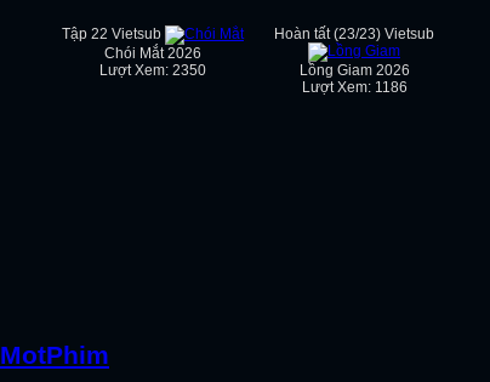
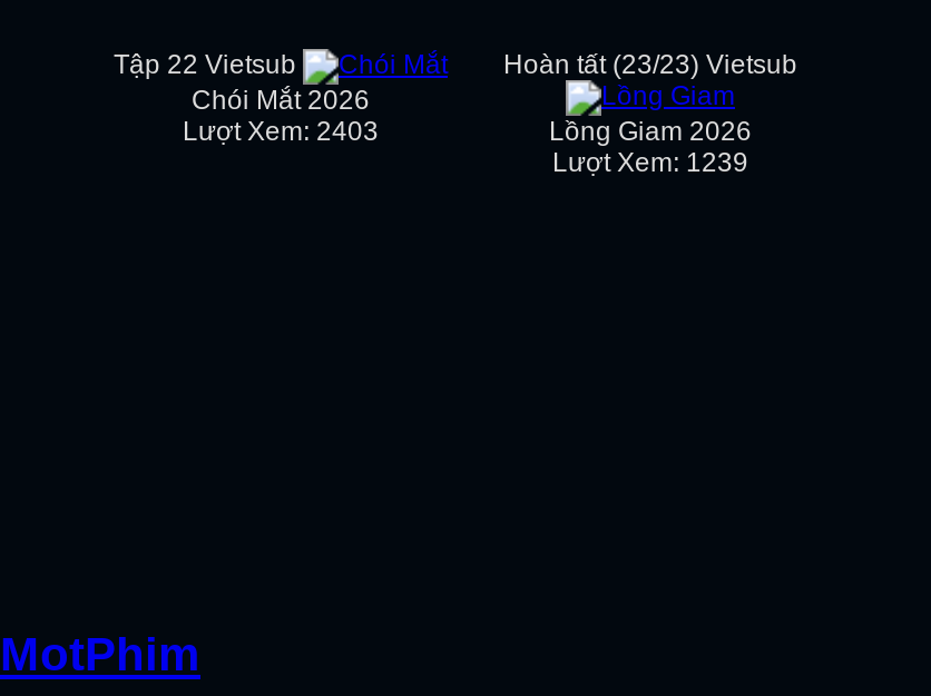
[99,62,206,79] Lượt Xem: 2350 -> [183,116,379,148] Lượt Xem: 2403
[301,79,407,96] Lượt Xem: 1186 -> [552,148,748,179] Lượt Xem: 1239

